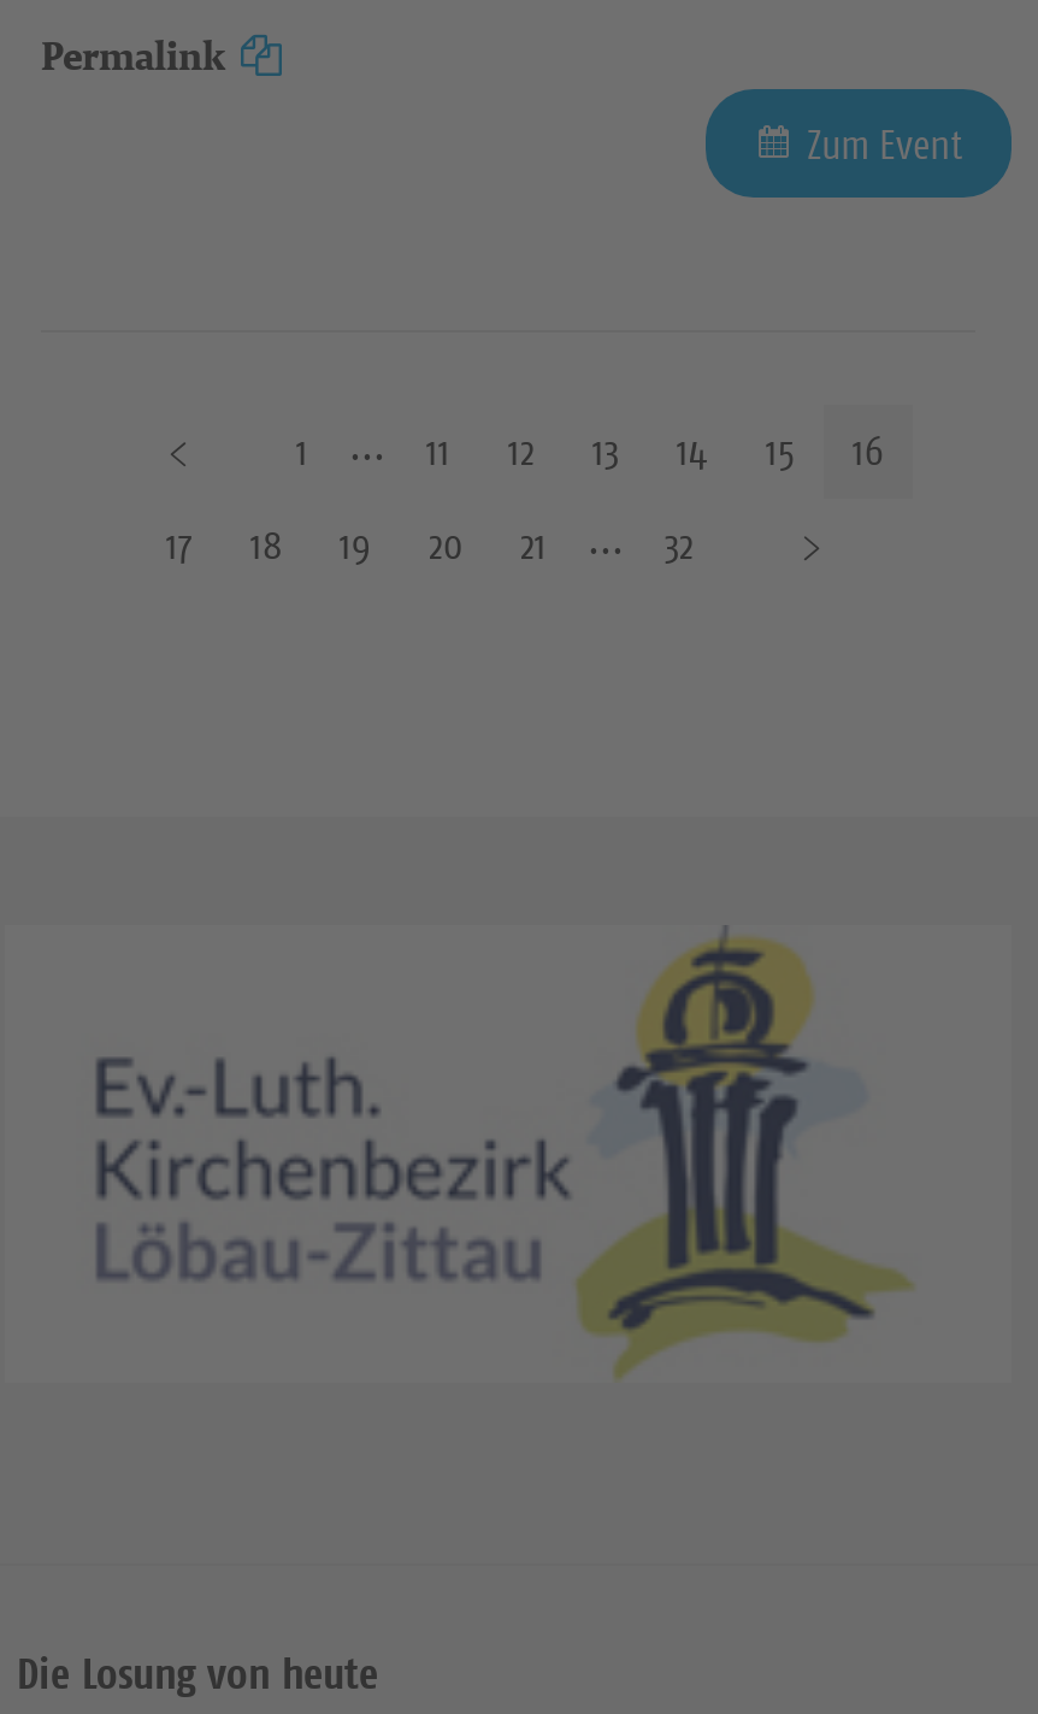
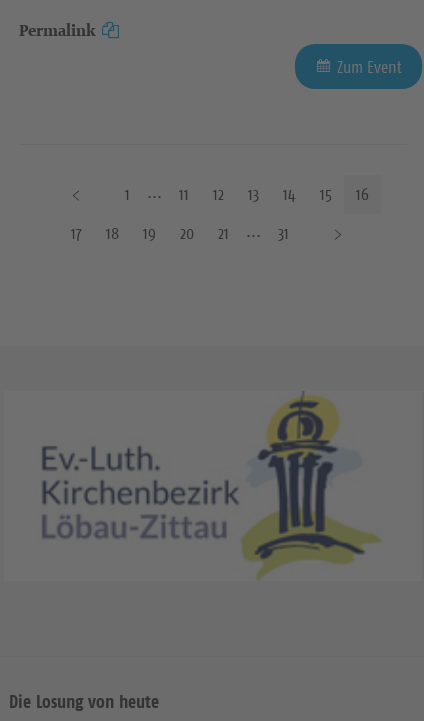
[665,518,694,571] 32 -> [278,222,289,244] 31

